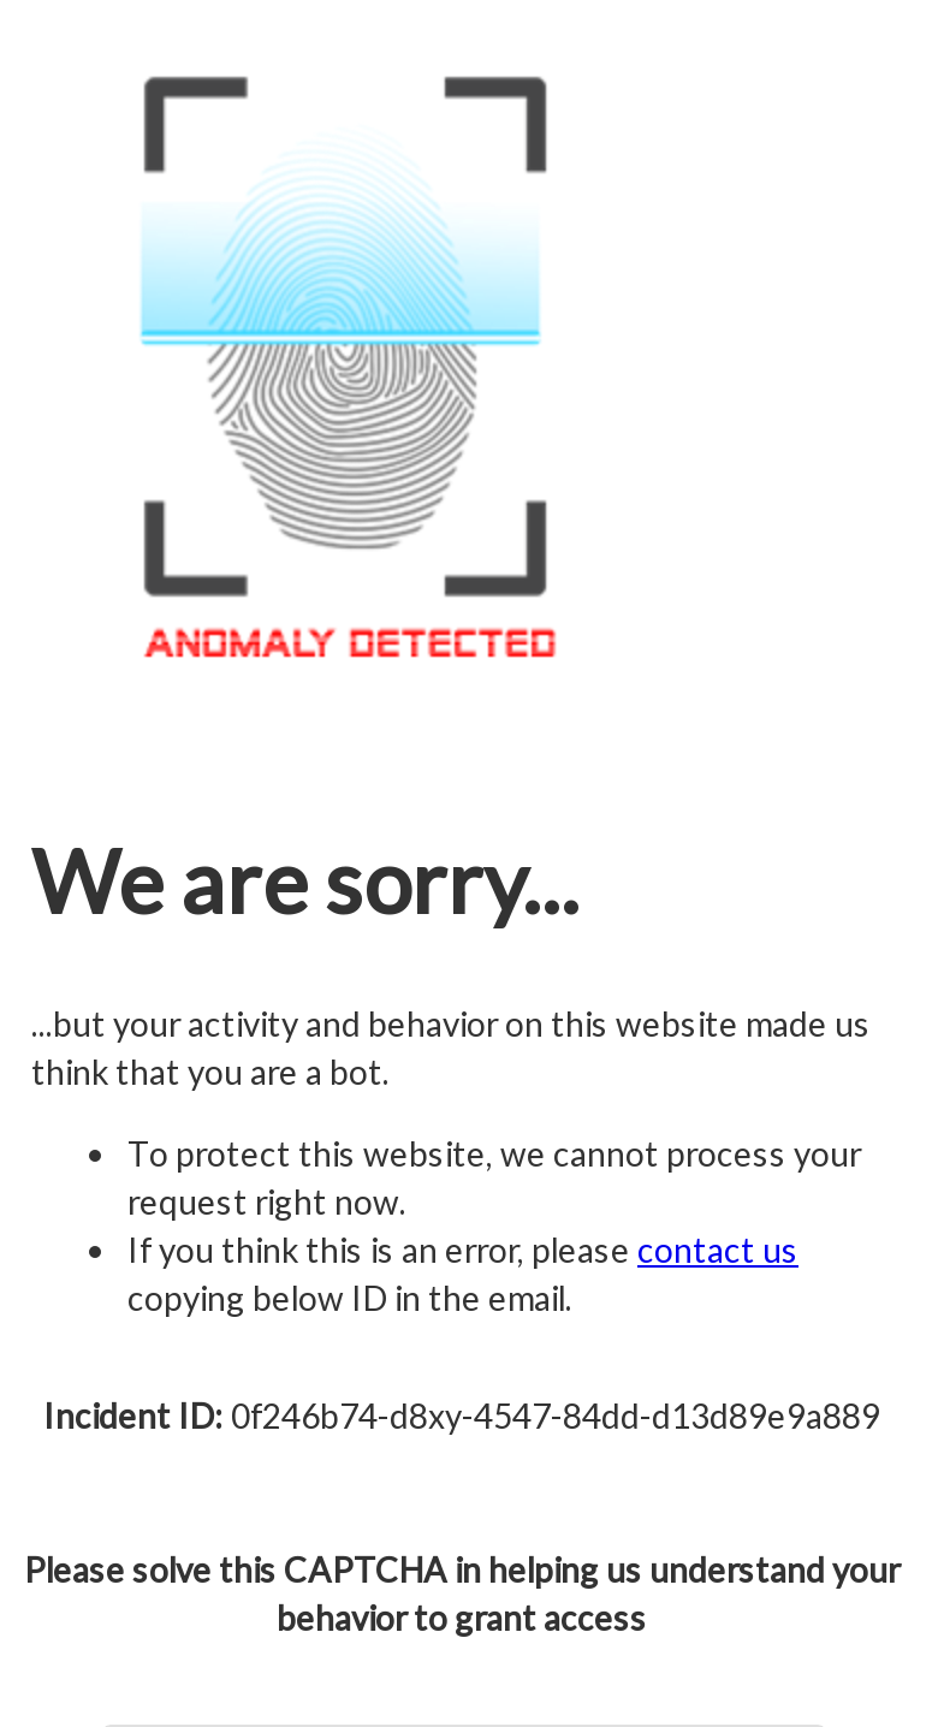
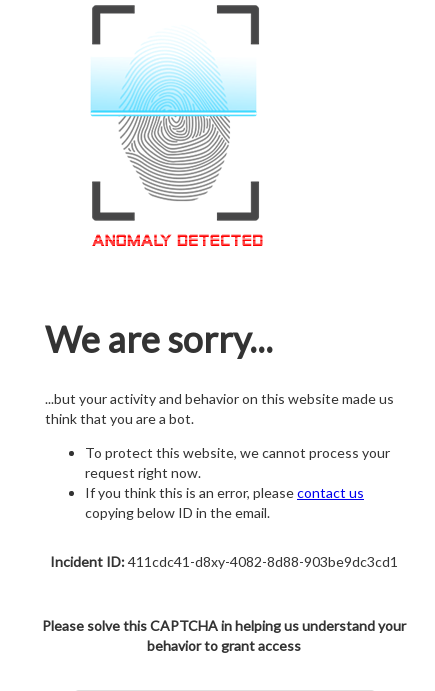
[43,1396,880,1436] Incident ID: 0f246b74-d8xy-4547-84dd-d13d89e9a889 -> [50,553,398,570] Incident ID: 411cdc41-d8xy-4082-8d88-903be9dc3cd1

